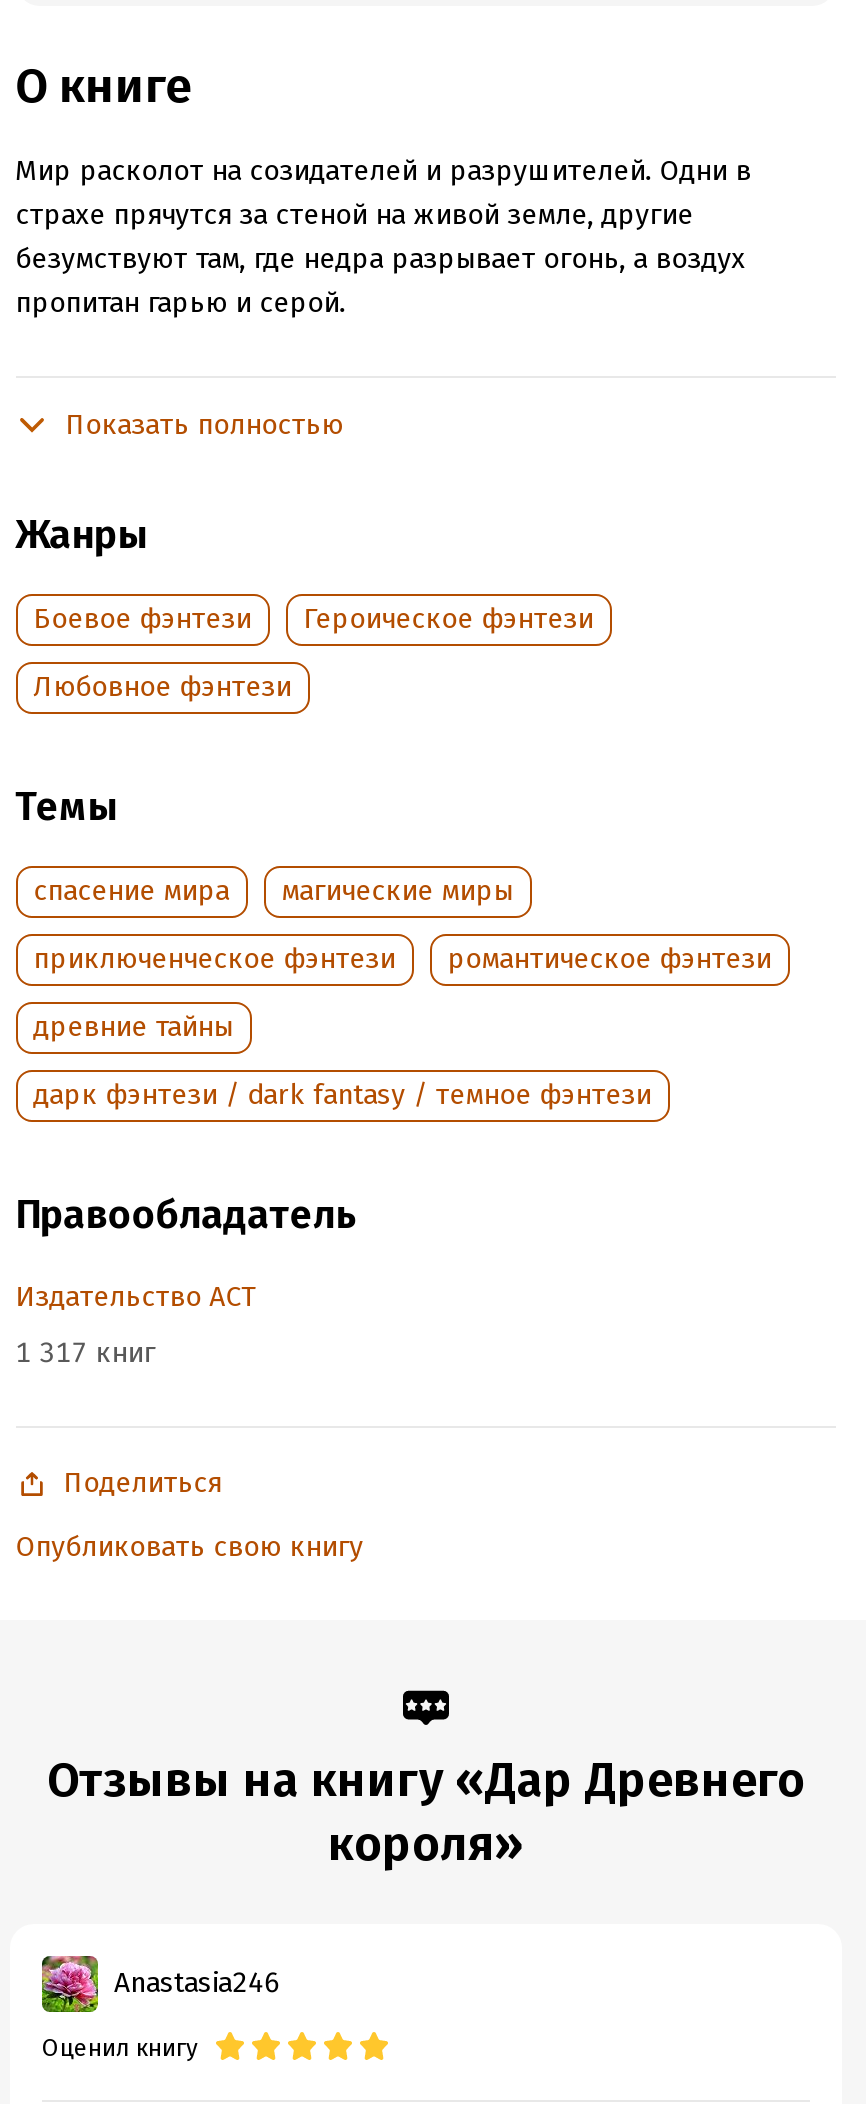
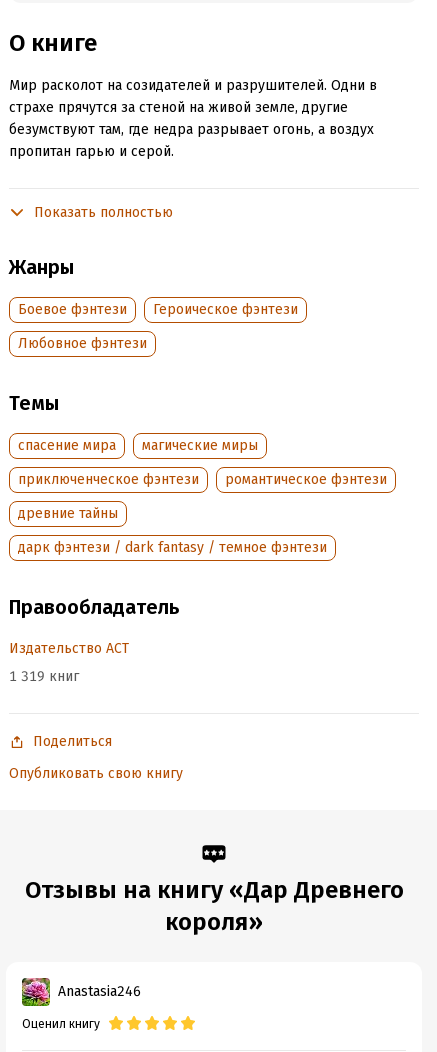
[15,1336,155,1370] 1 317 книг -> [9,668,79,685] 1 319 книг

